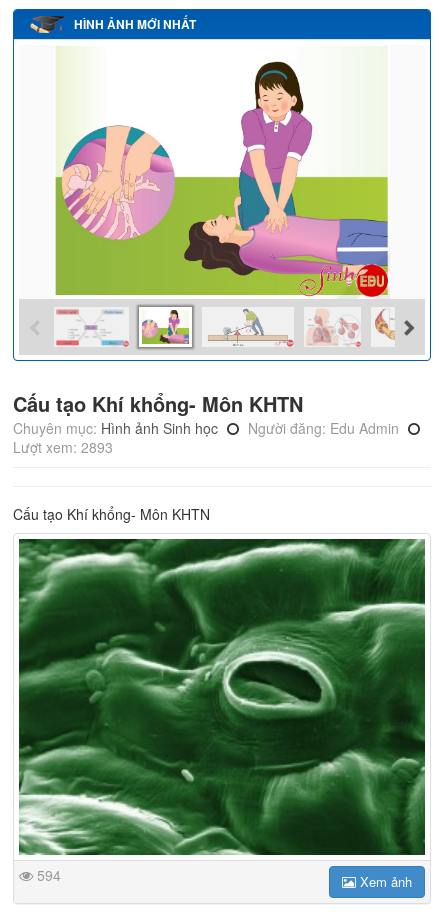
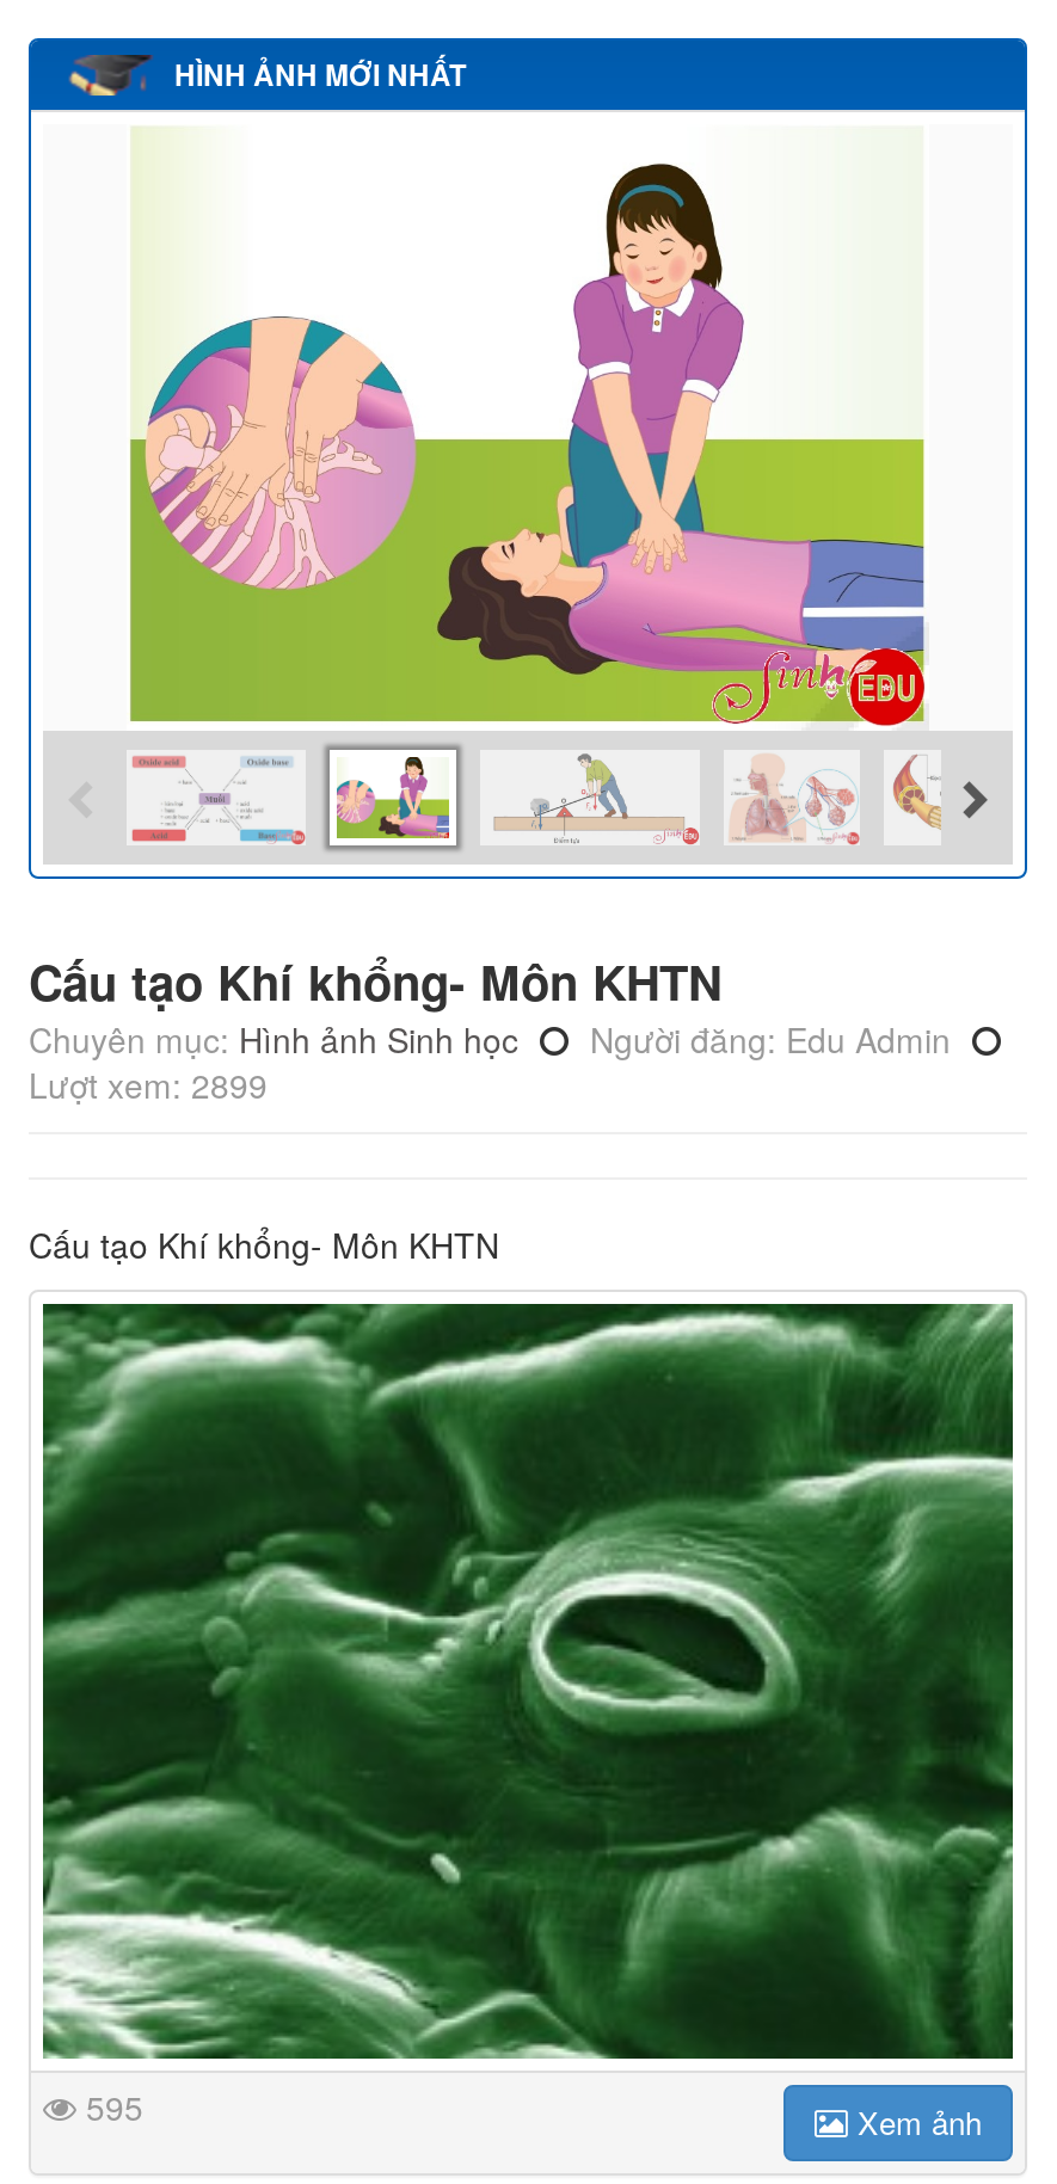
[13,437,113,457] Lượt xem: 2893 -> [29,1060,268,1108] Lượt xem: 2899
[33,864,61,884] 594 -> [76,2081,143,2129] 595

